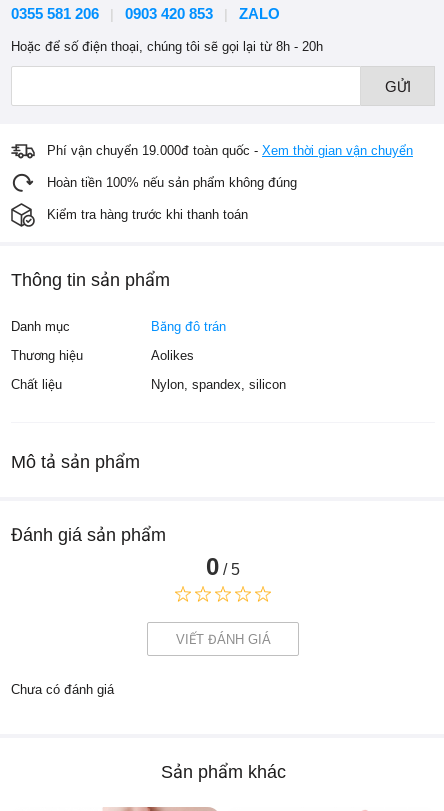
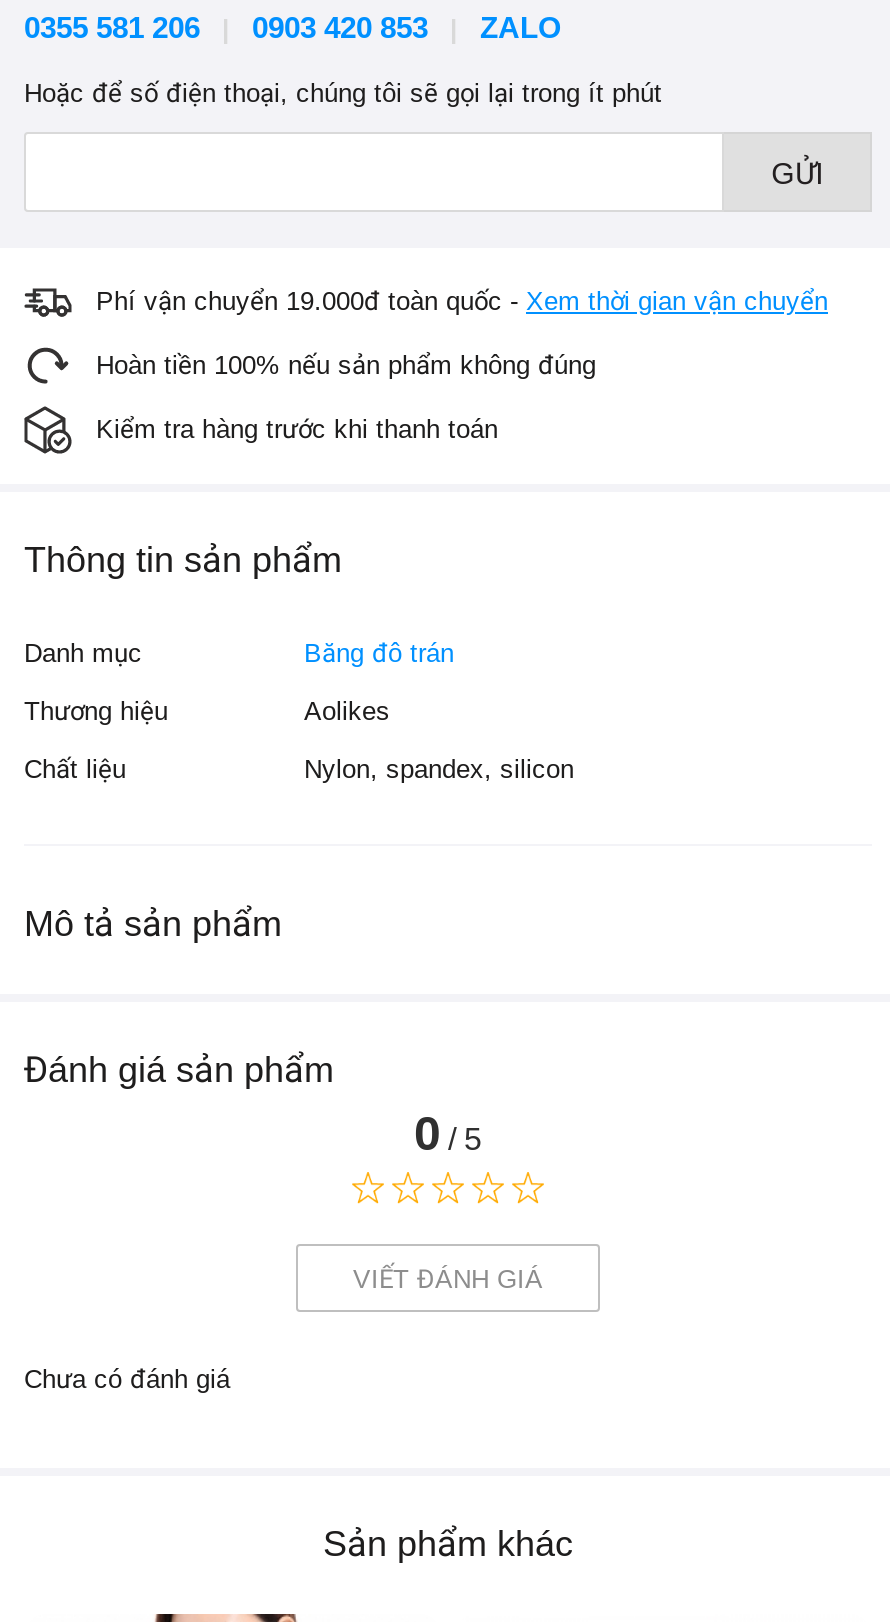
[11,39,323,54] Hoặc để số điện thoại, chúng tôi sẽ gọi lại từ 8h - 20h -> [24,78,662,108] Hoặc để số điện thoại, chúng tôi sẽ gọi lại trong ít phút

